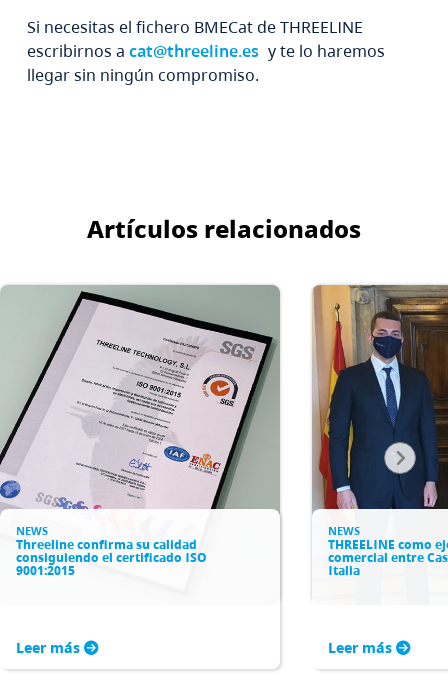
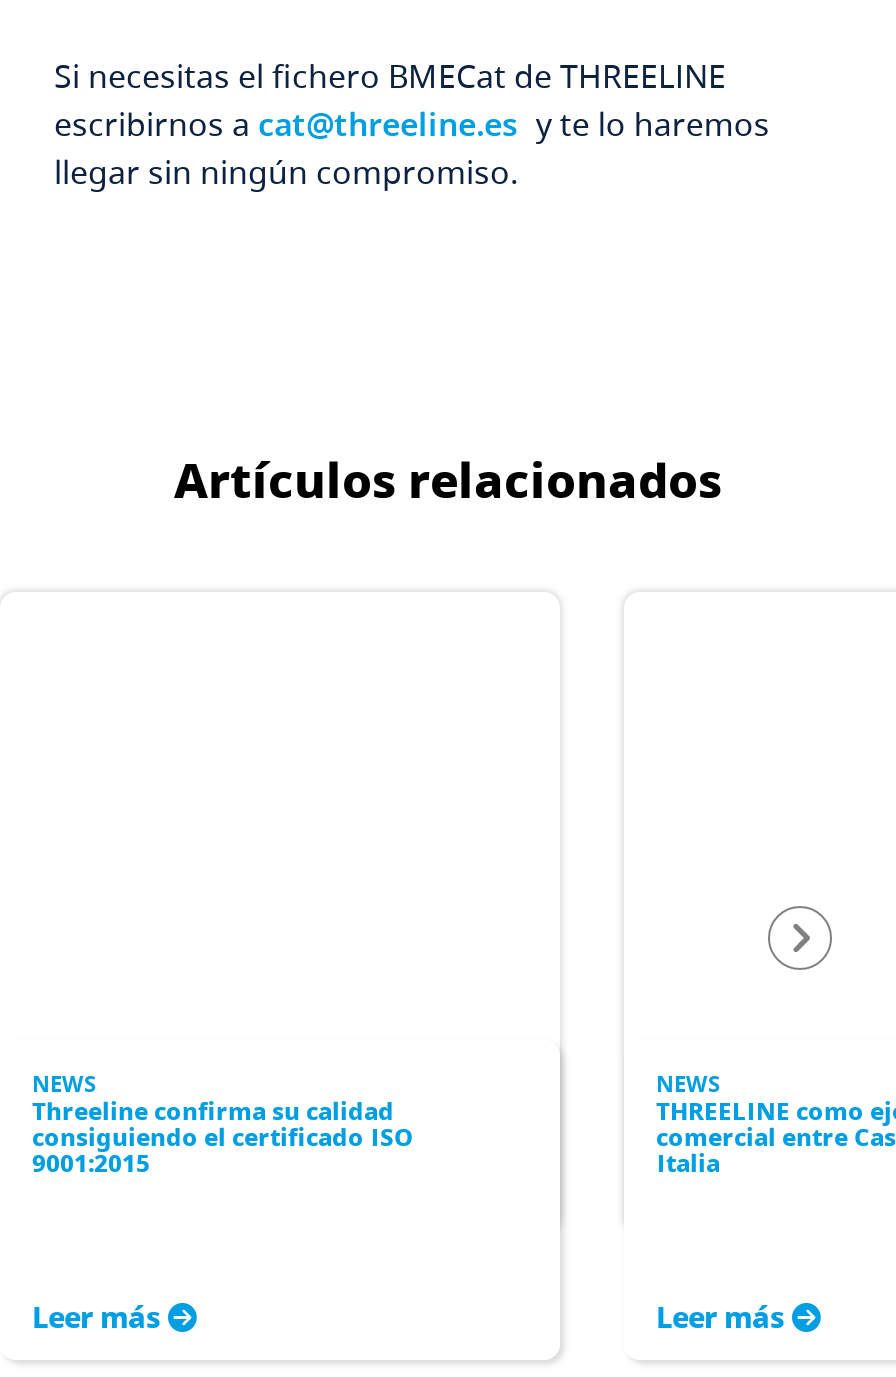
[3,284,281,513] [image] -> none
[311,284,445,513] [image] -> none

